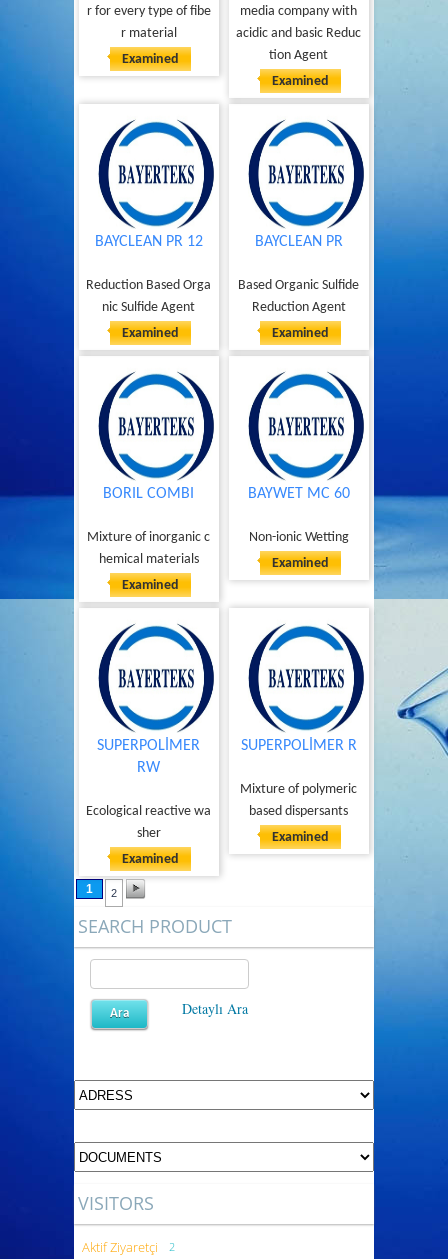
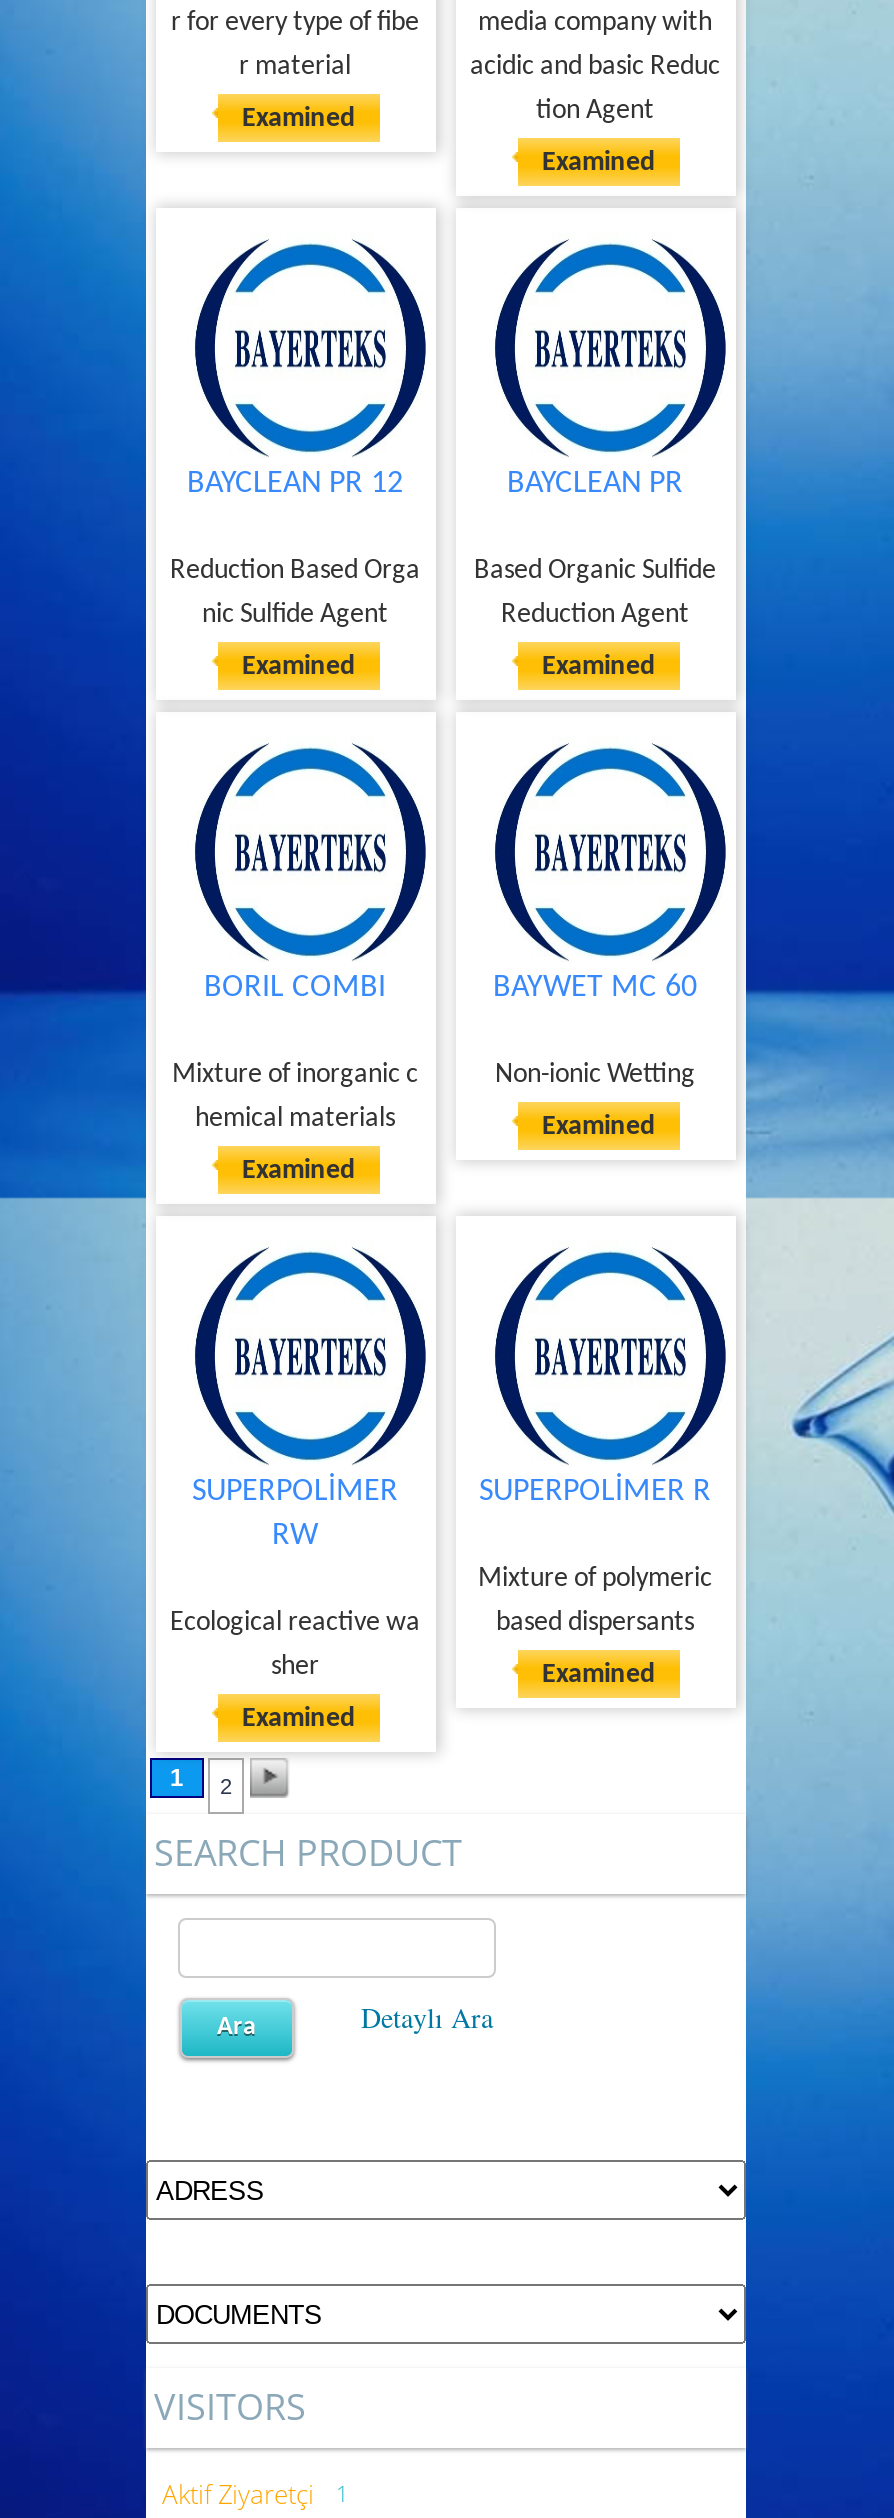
[82,1238,175,1256] Aktif Ziyaretçi 2 -> [162,2476,348,2512] Aktif Ziyaretçi 1

